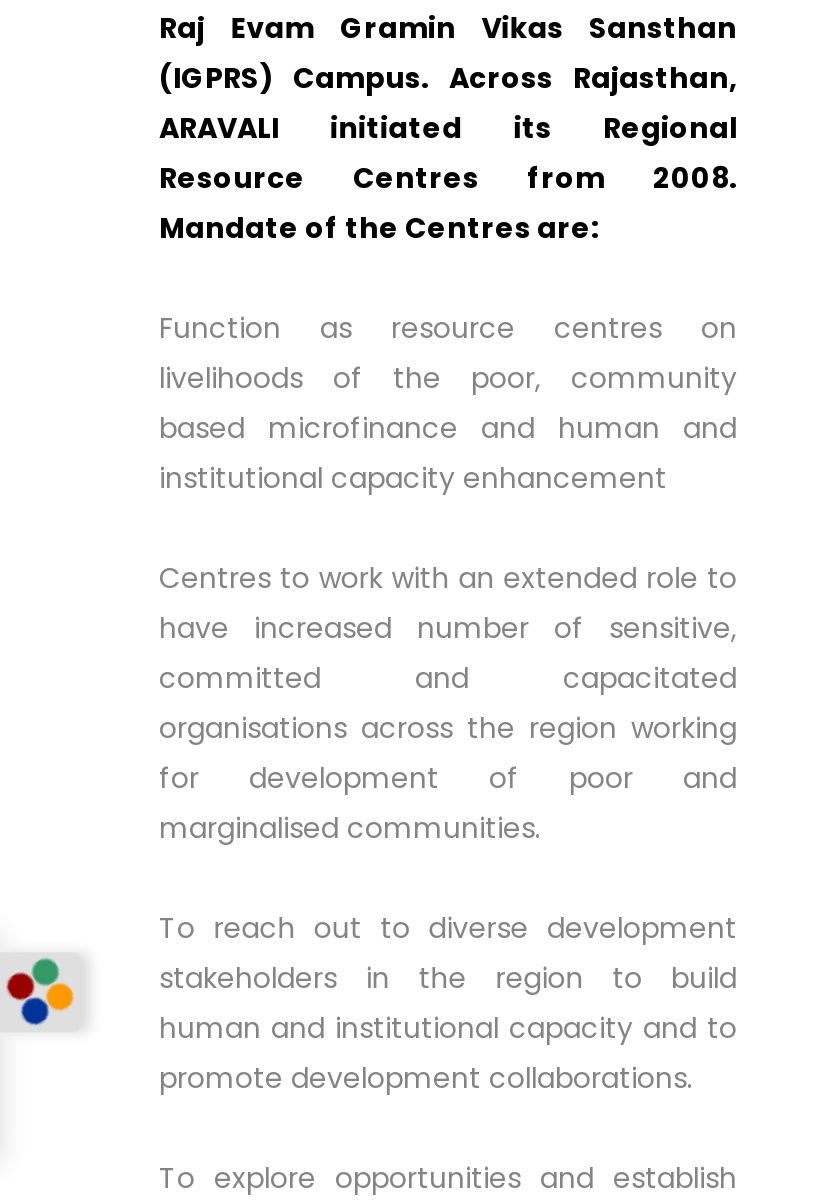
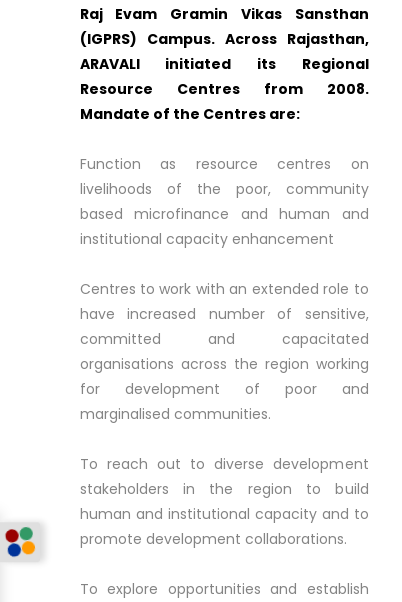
[6,952,88,1032] [image] -> none
none -> [3,522,44,562] [image]

